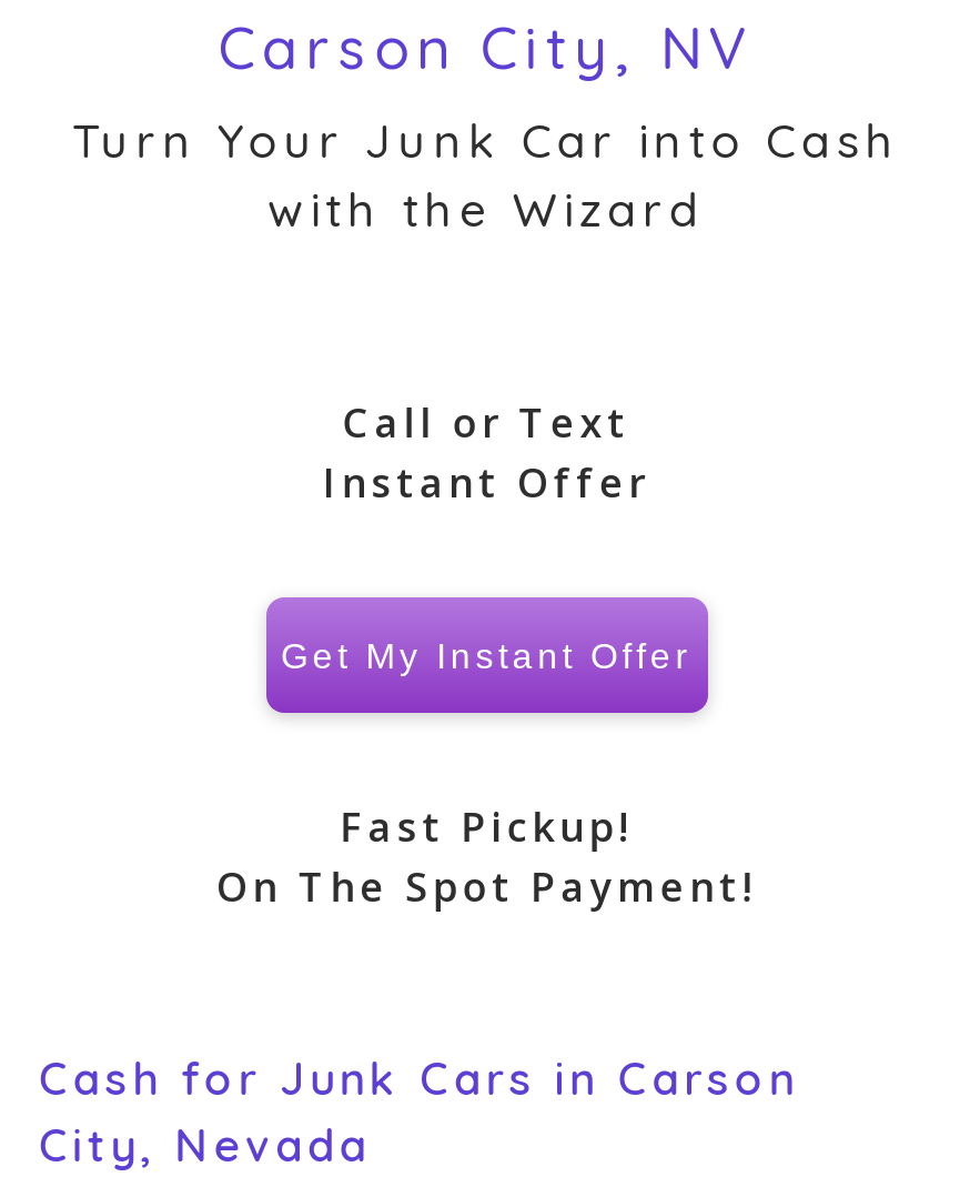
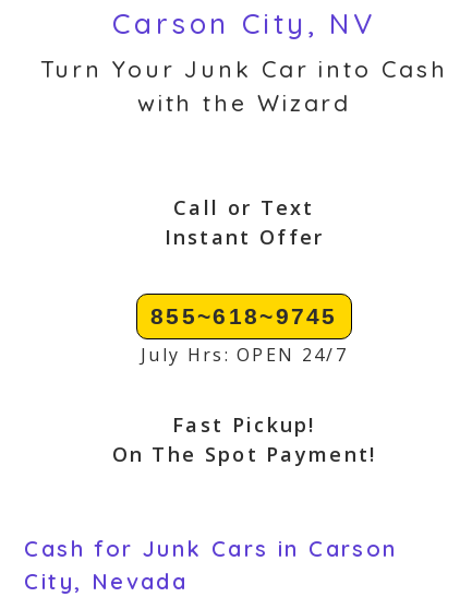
[281,637,691,675] Get My Instant Offer -> [141,303,348,367] 855~618~9745 | July Hrs: OPEN 24/7

